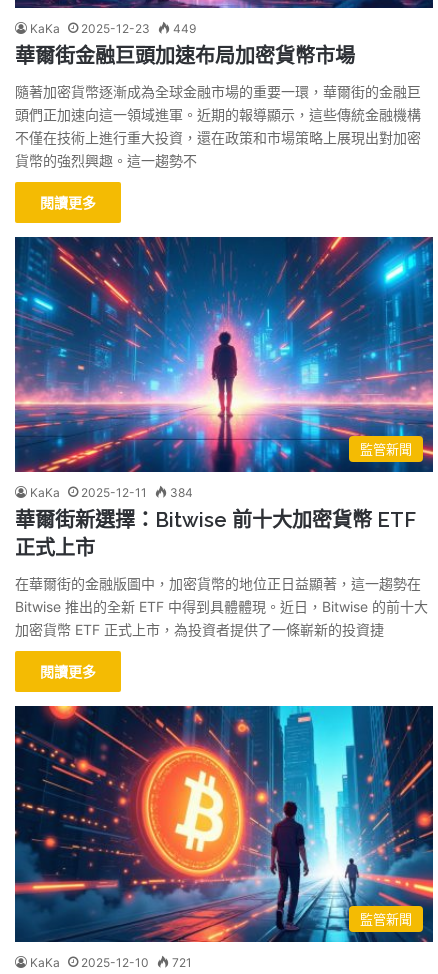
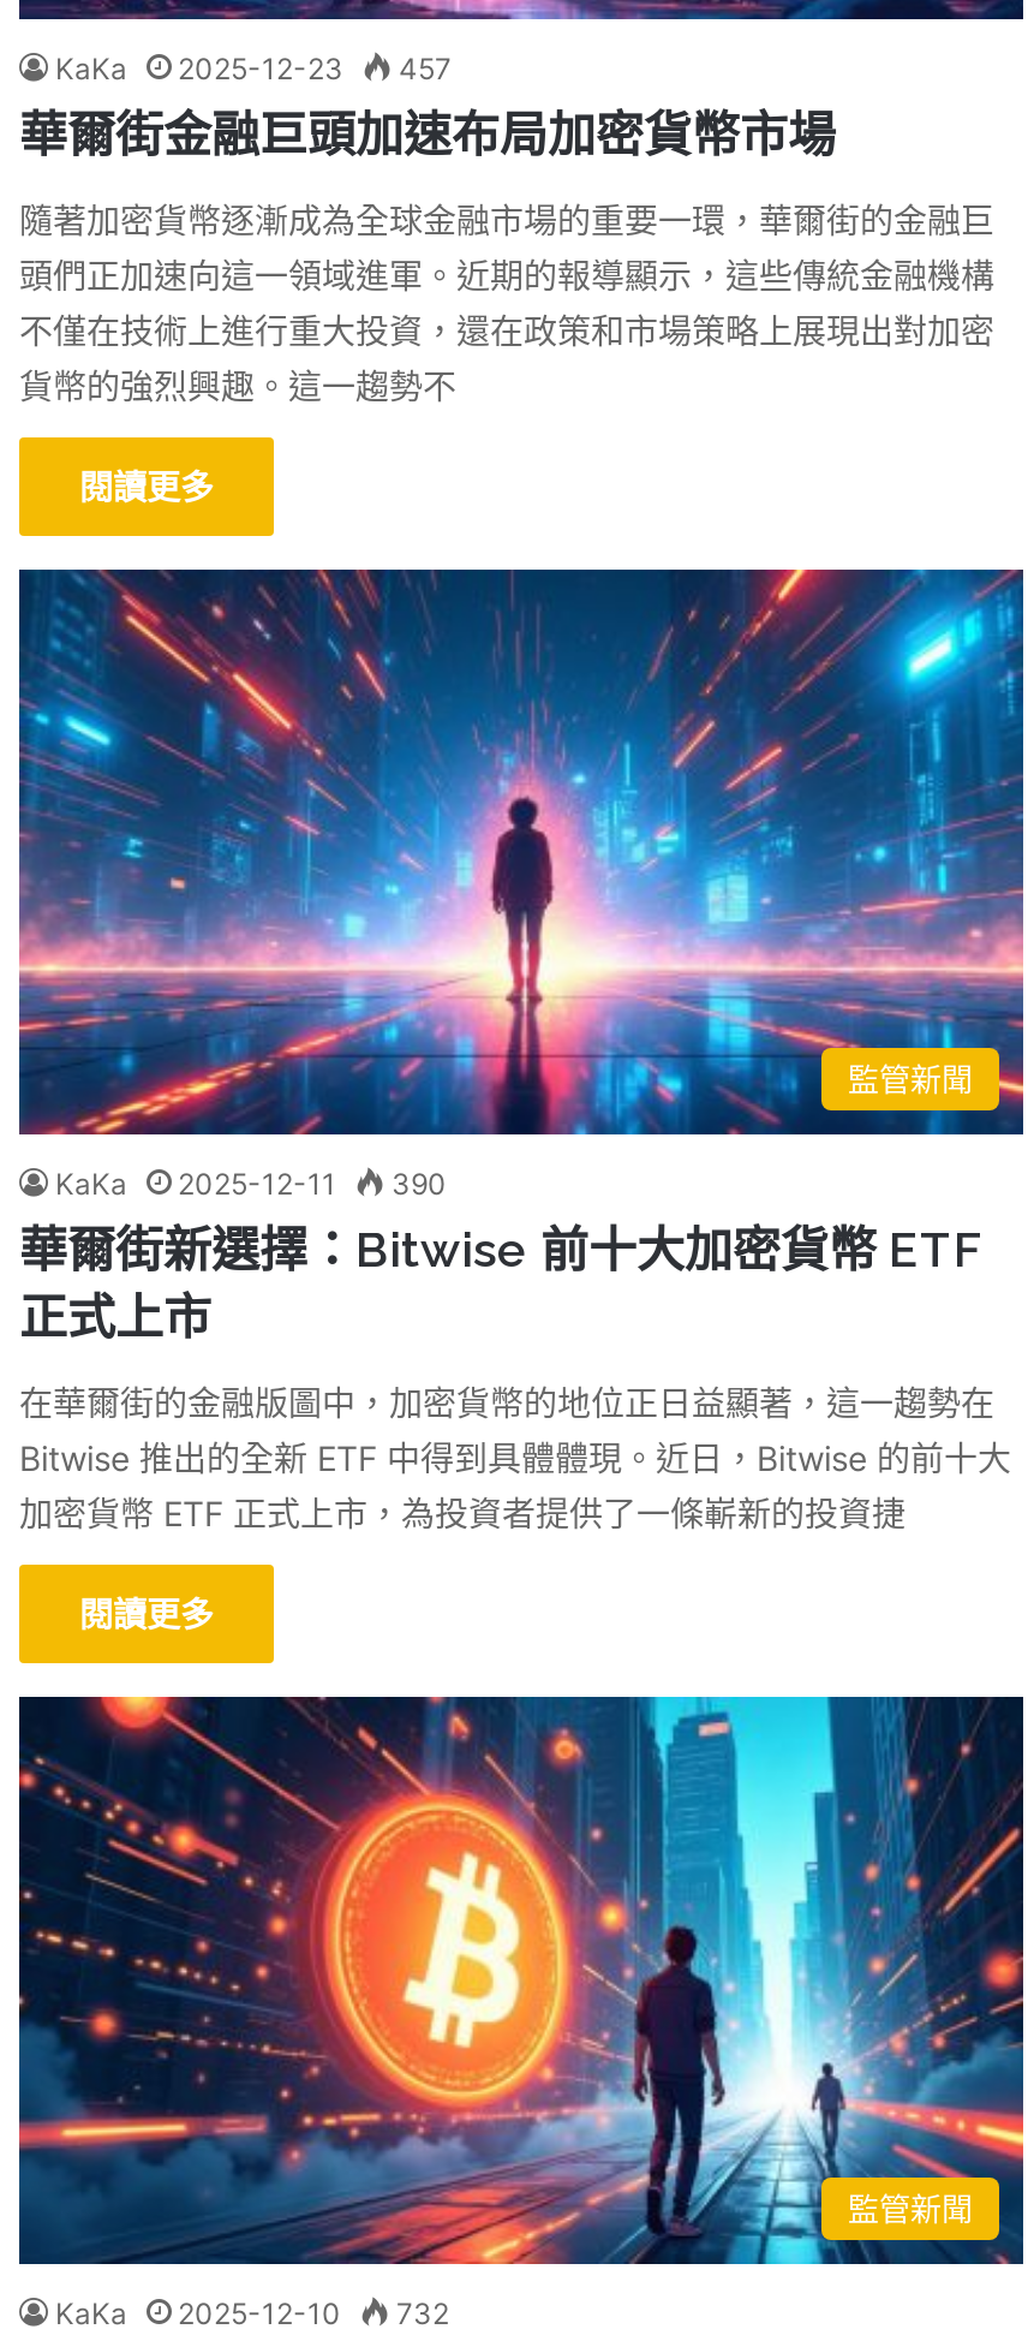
[30,21,196,36] KaKa 2025-12-23 449 -> [55,50,452,86] KaKa 2025-12-23 457
[30,485,193,500] KaKa 2025-12-11 384 -> [55,1167,447,1203] KaKa 2025-12-11 390
[30,955,192,970] KaKa 2025-12-10 721 -> [55,2296,449,2332] KaKa 2025-12-10 732

